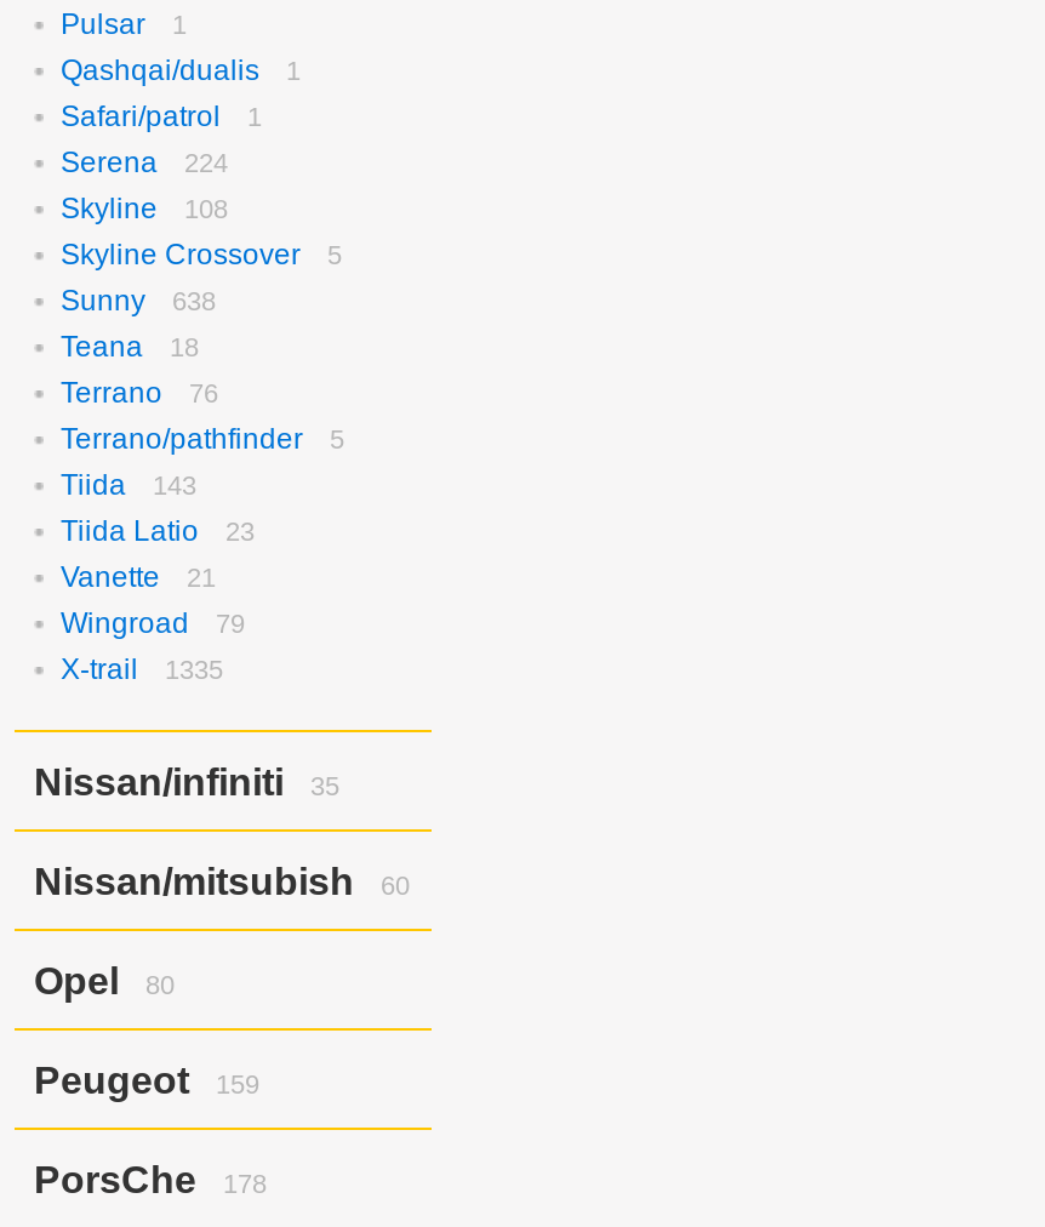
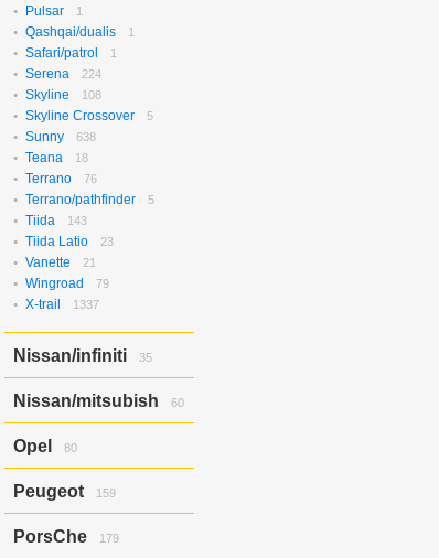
[61,652,223,686] X-trail 1335 -> [25,297,99,312] X-trail 1337
[223,1169,267,1198] 178 -> [99,532,119,545] 179

